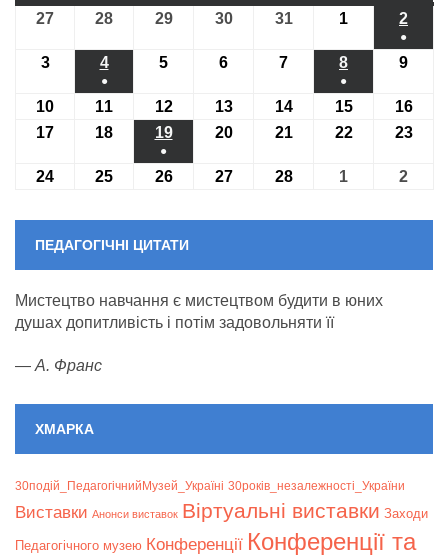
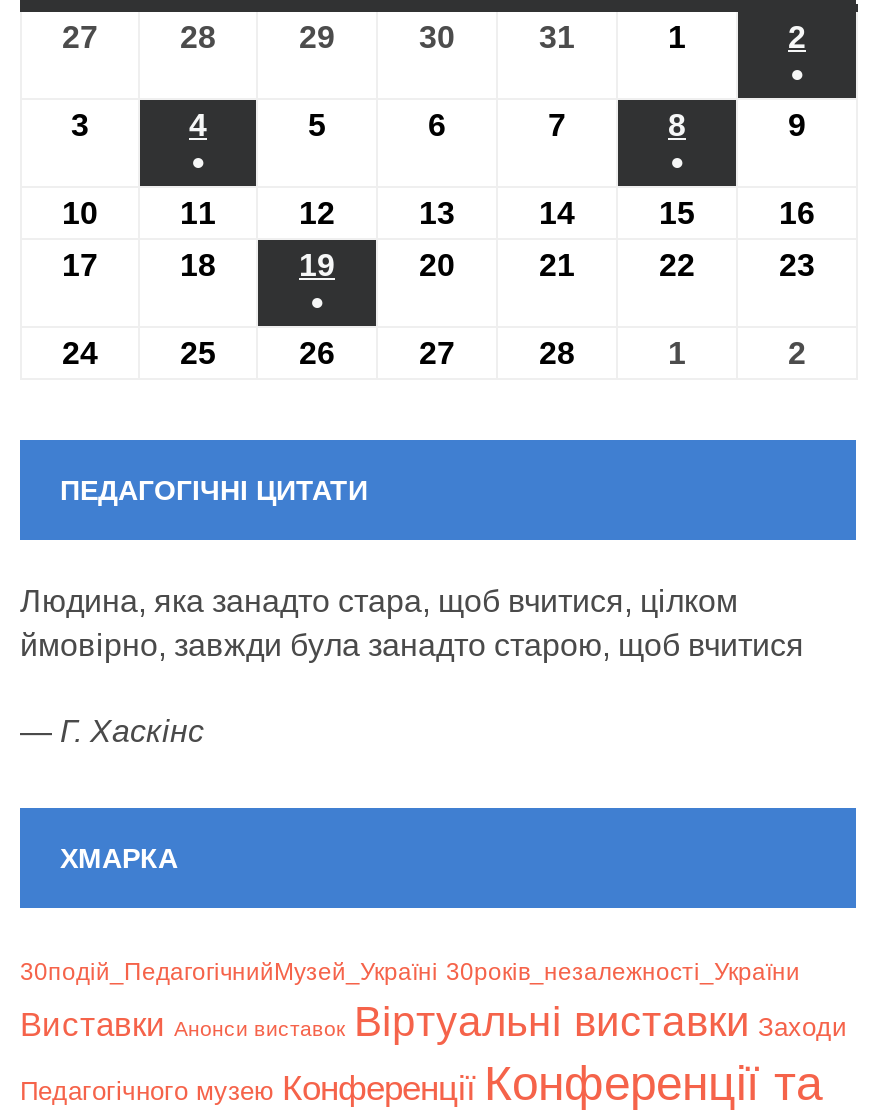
[15,292,383,331] Мистецтво навчання є мистецтвом будити в юних | душах допитливість і потім задовольняти її -> [20,584,804,662] Людина, яка занадто стара, щоб вчитися, цілком | ймовірно, завжди була занадто старою, щоб вчитися
[15,357,102,374] — А. Франс -> [20,714,204,748] — Г. Хаскінс

